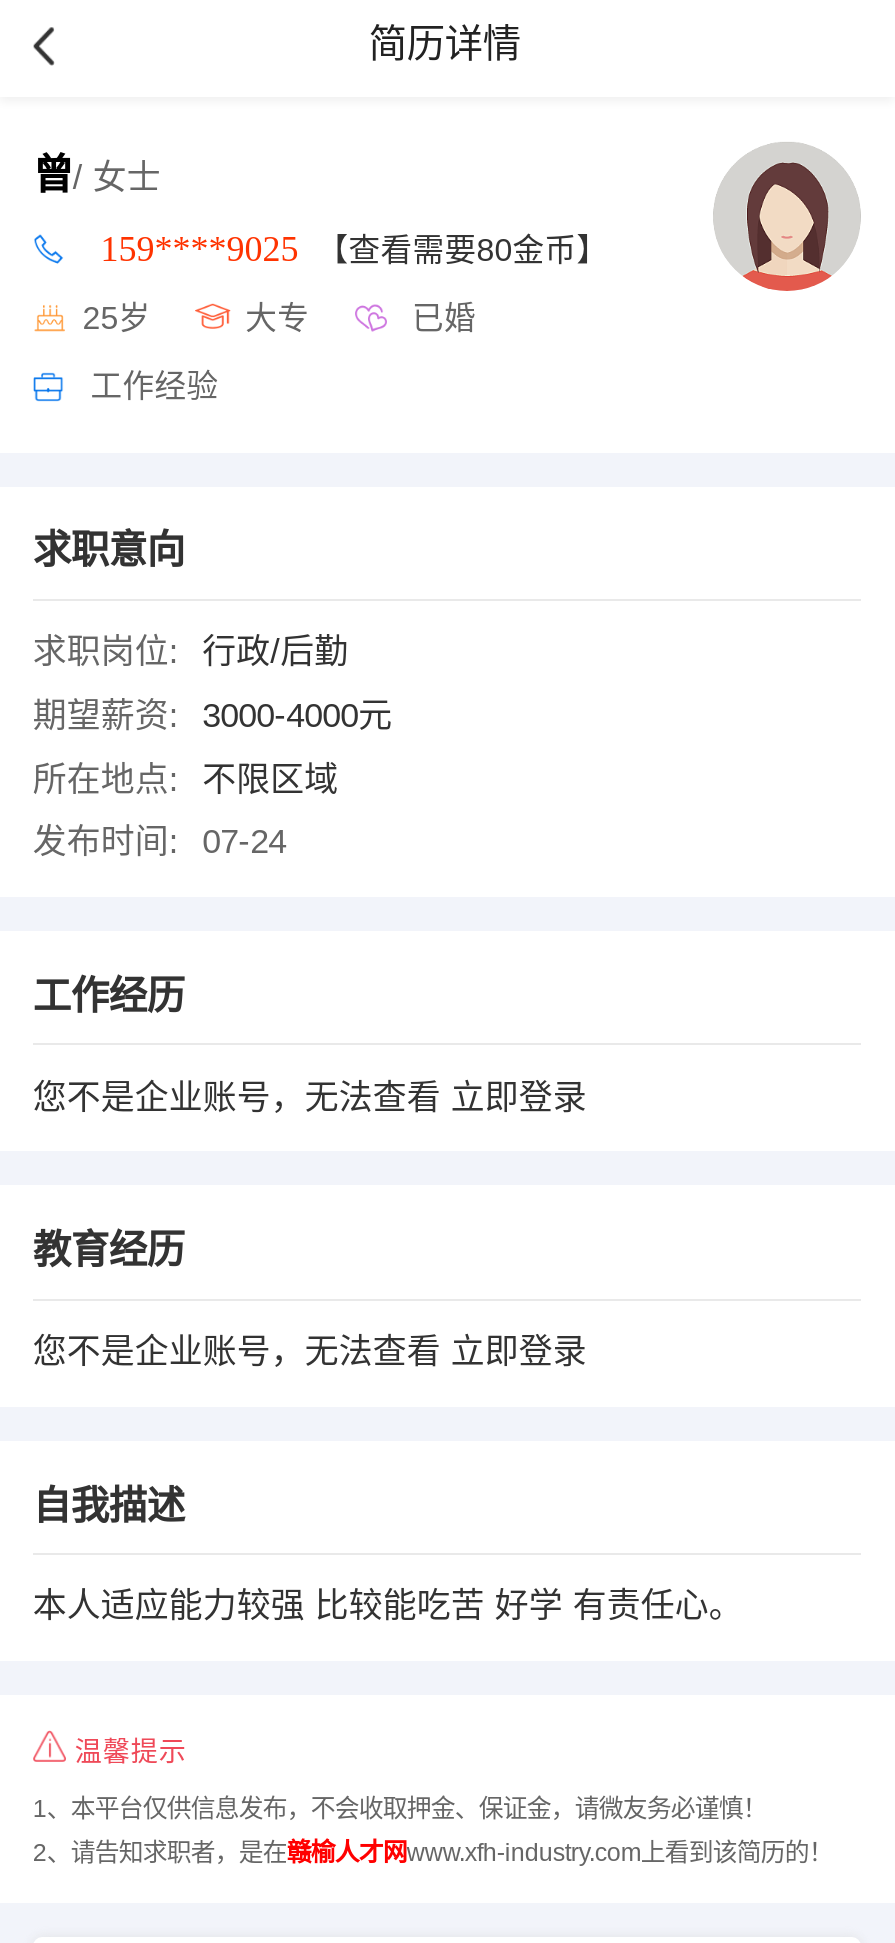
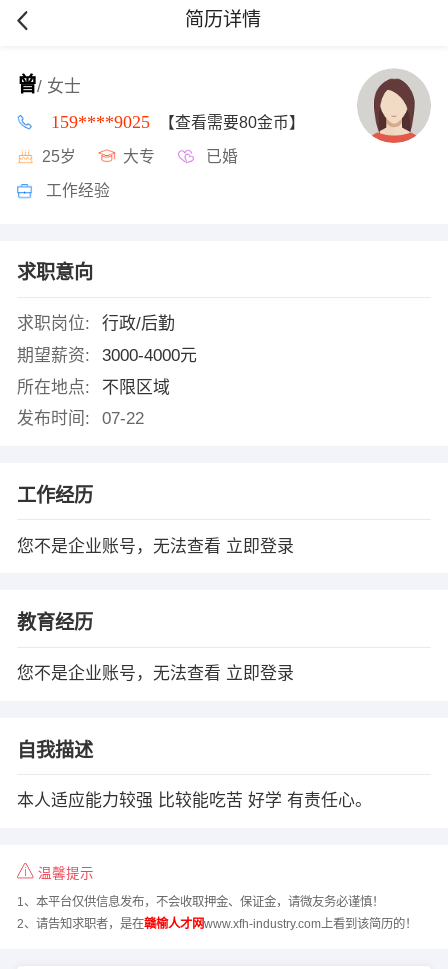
[33,824,286,862] 发布时间: 07-24 -> [17,409,144,428] 发布时间: 07-22

